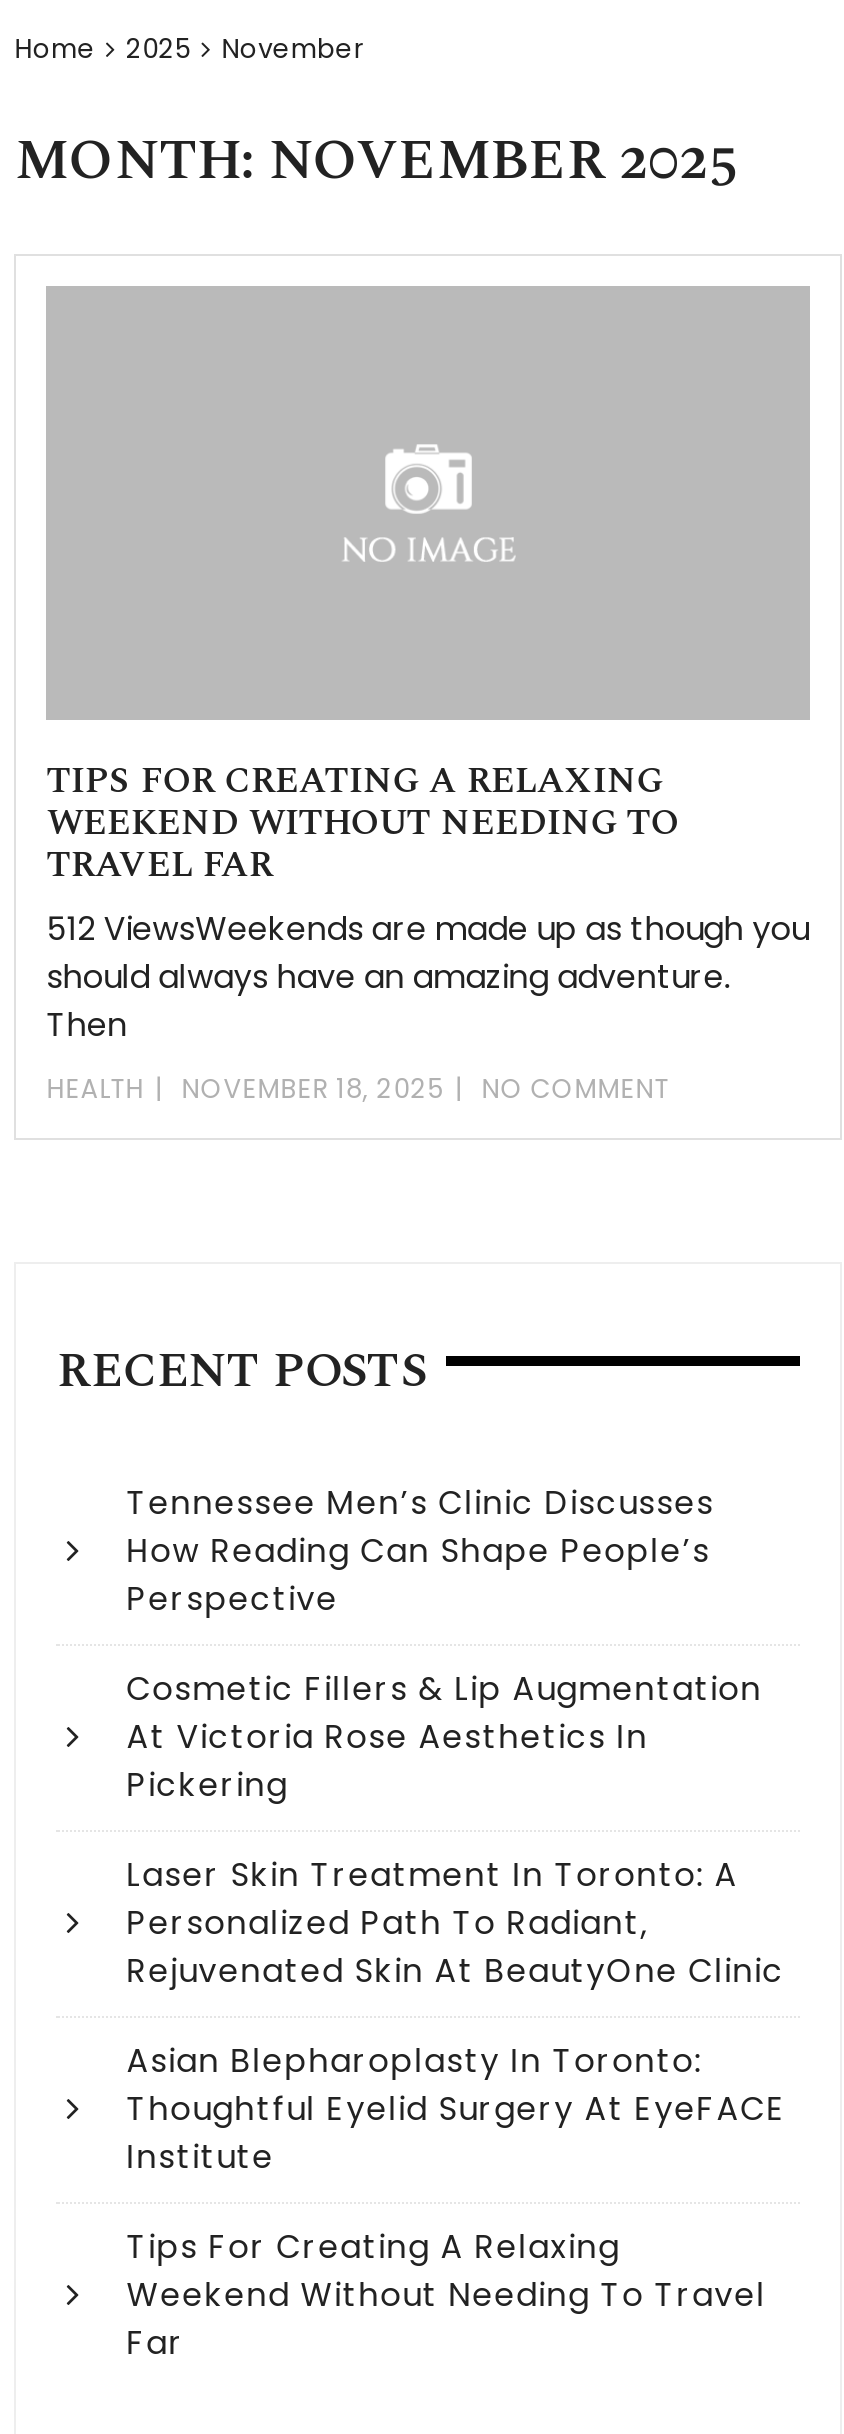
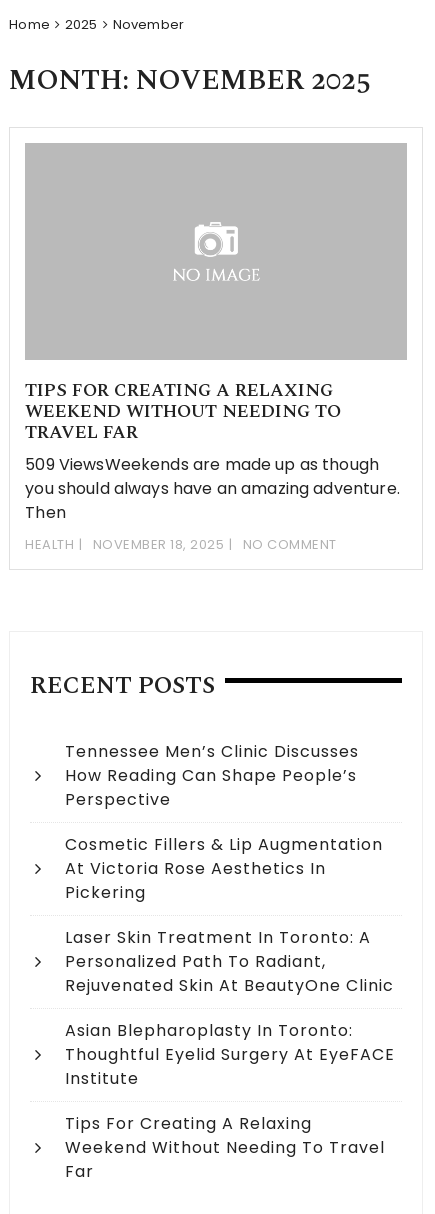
[46,905,809,999] 512 ViewsWeekends are made up as though you | should always have an amazing adventure. -> [25,453,400,500] 509 ViewsWeekends are made up as though | you should always have an amazing adventure.

